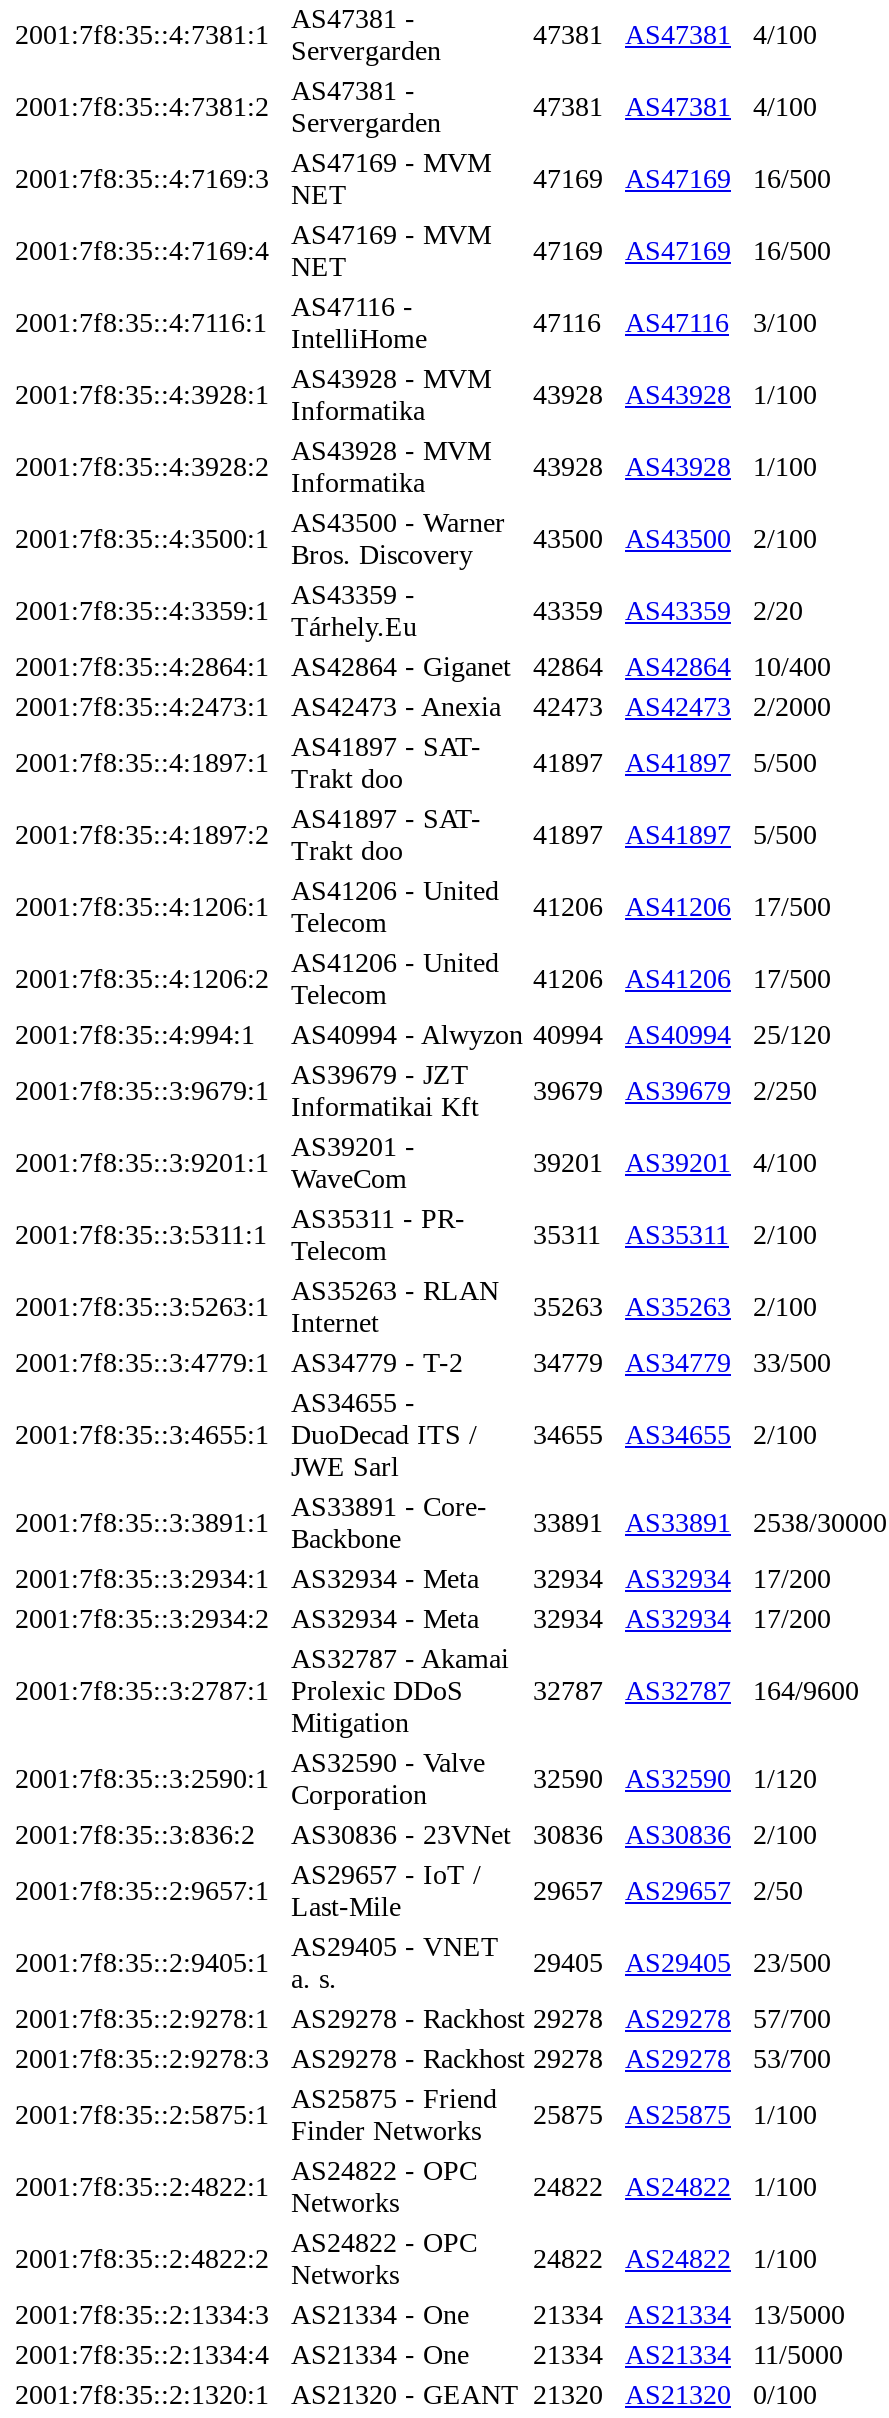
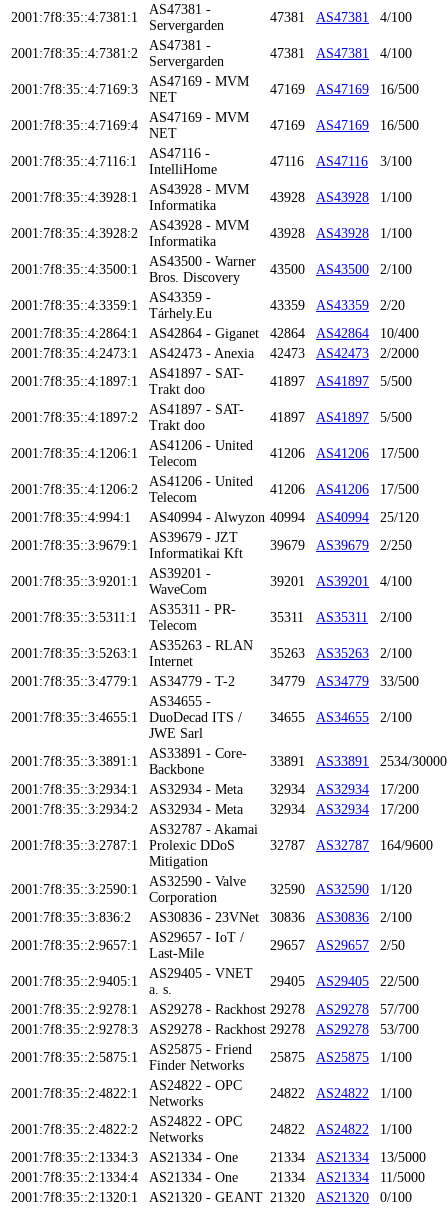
[533,1509,887,1539] 33891 AS33891 2538/30000 -> [270,754,447,769] 33891 AS33891 2534/30000
[533,1949,831,1979] 29405 AS29405 23/500 -> [270,974,419,989] 29405 AS29405 22/500

